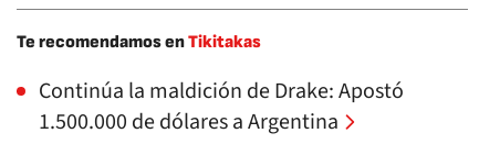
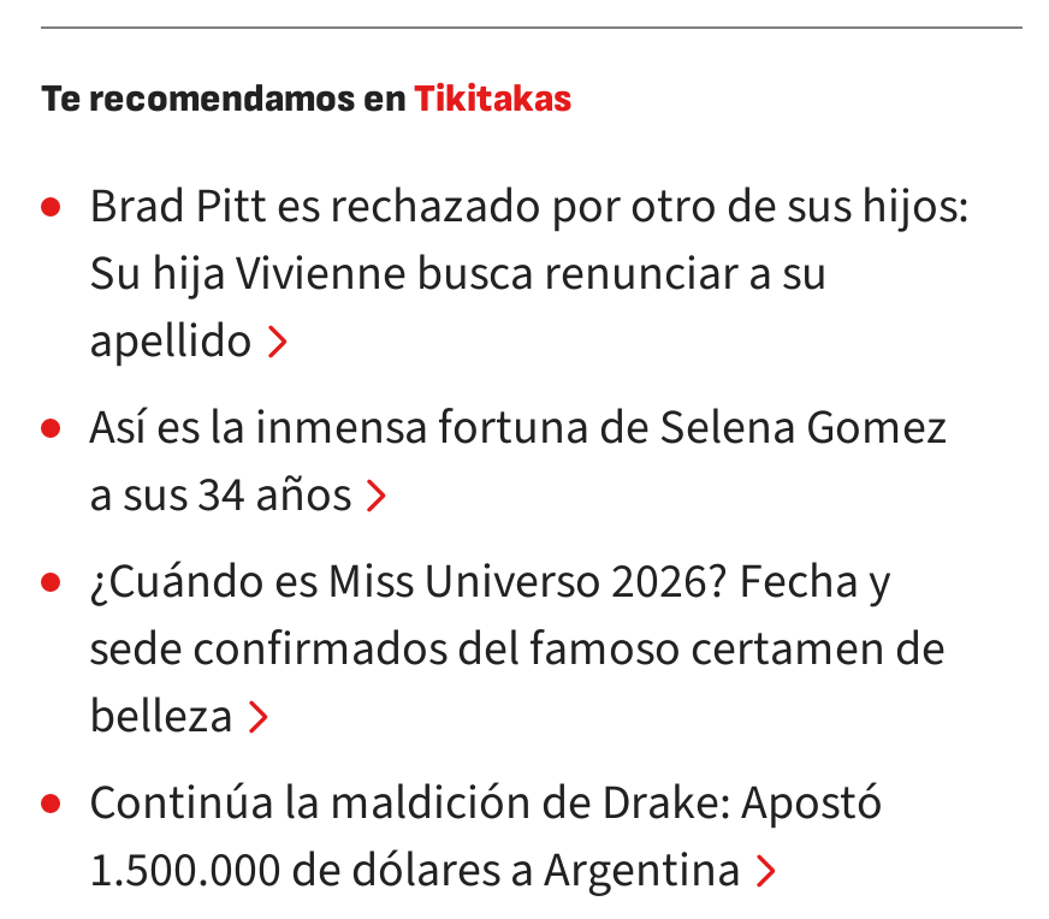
none -> [89,173,970,751] Brad Pitt es rechazado por otro de sus hijos: | Su hija Vivienne busca renunciar a su | apellido | Así es la inmensa fortuna de Selena Gomez | a sus 34 años | ¿Cuándo es Miss Universo 2026? Fecha y | sede confirmados del famoso certamen de | belleza

